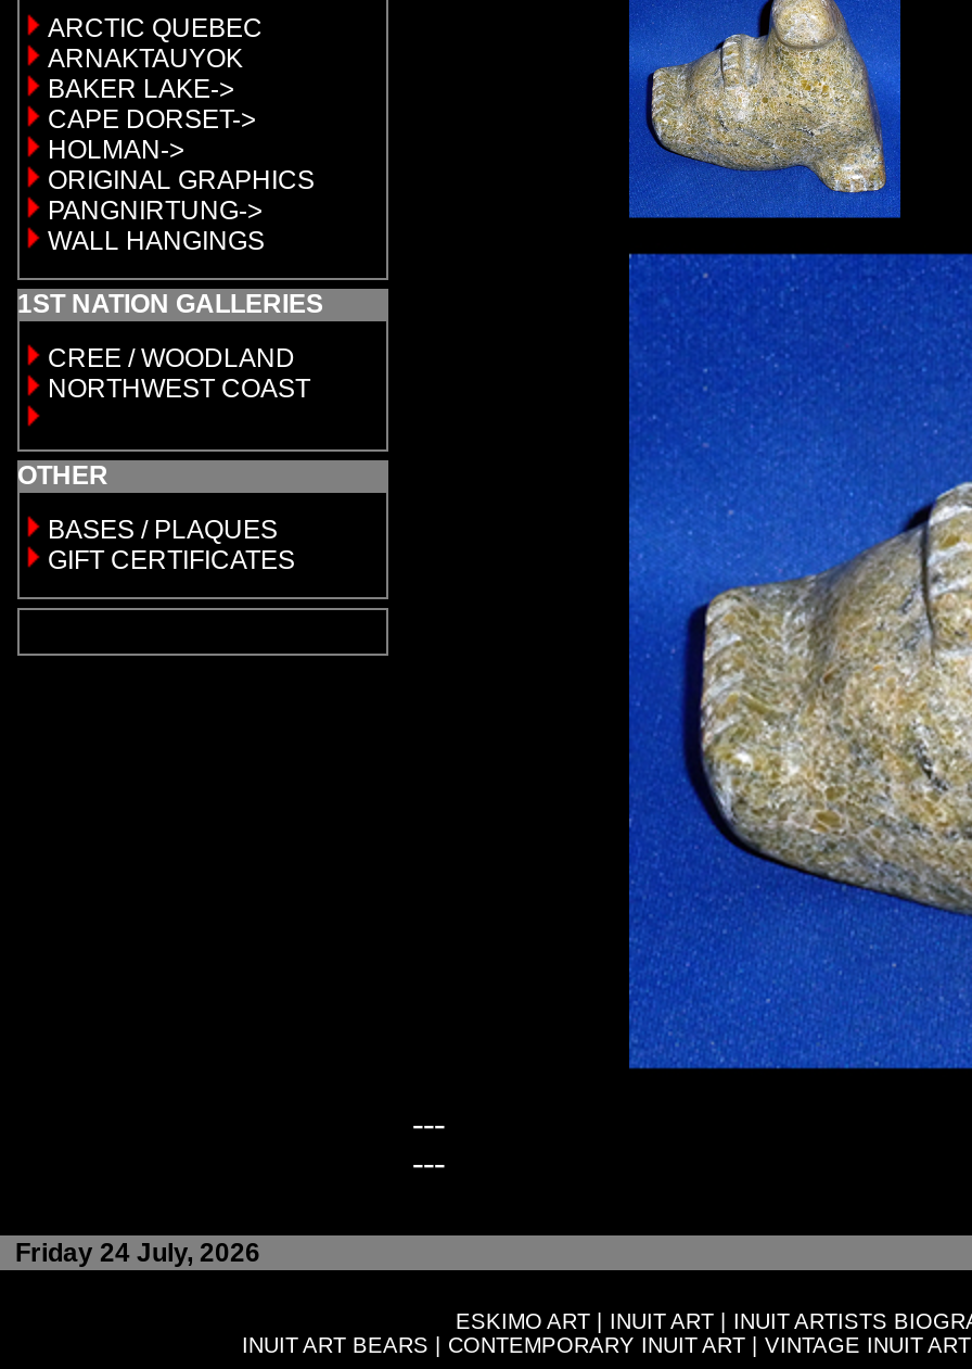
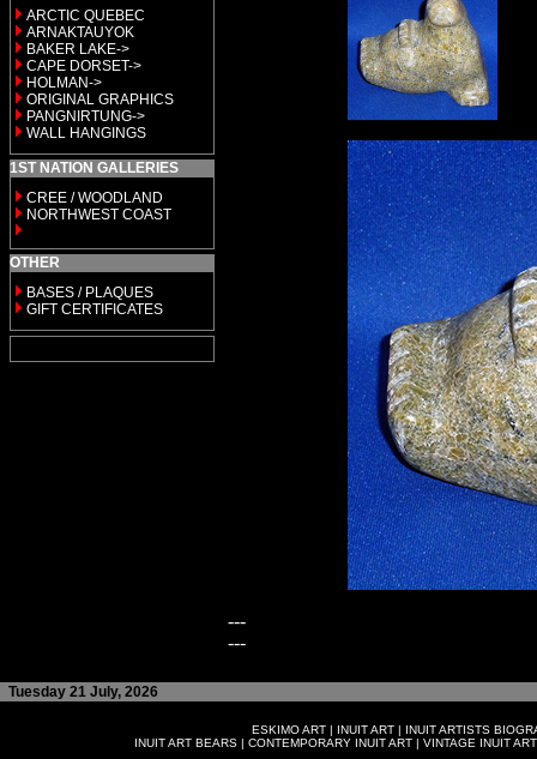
[2,1238,273,1268] Friday 24 July, 2026 -> [1,683,165,700] Tuesday 21 July, 2026

